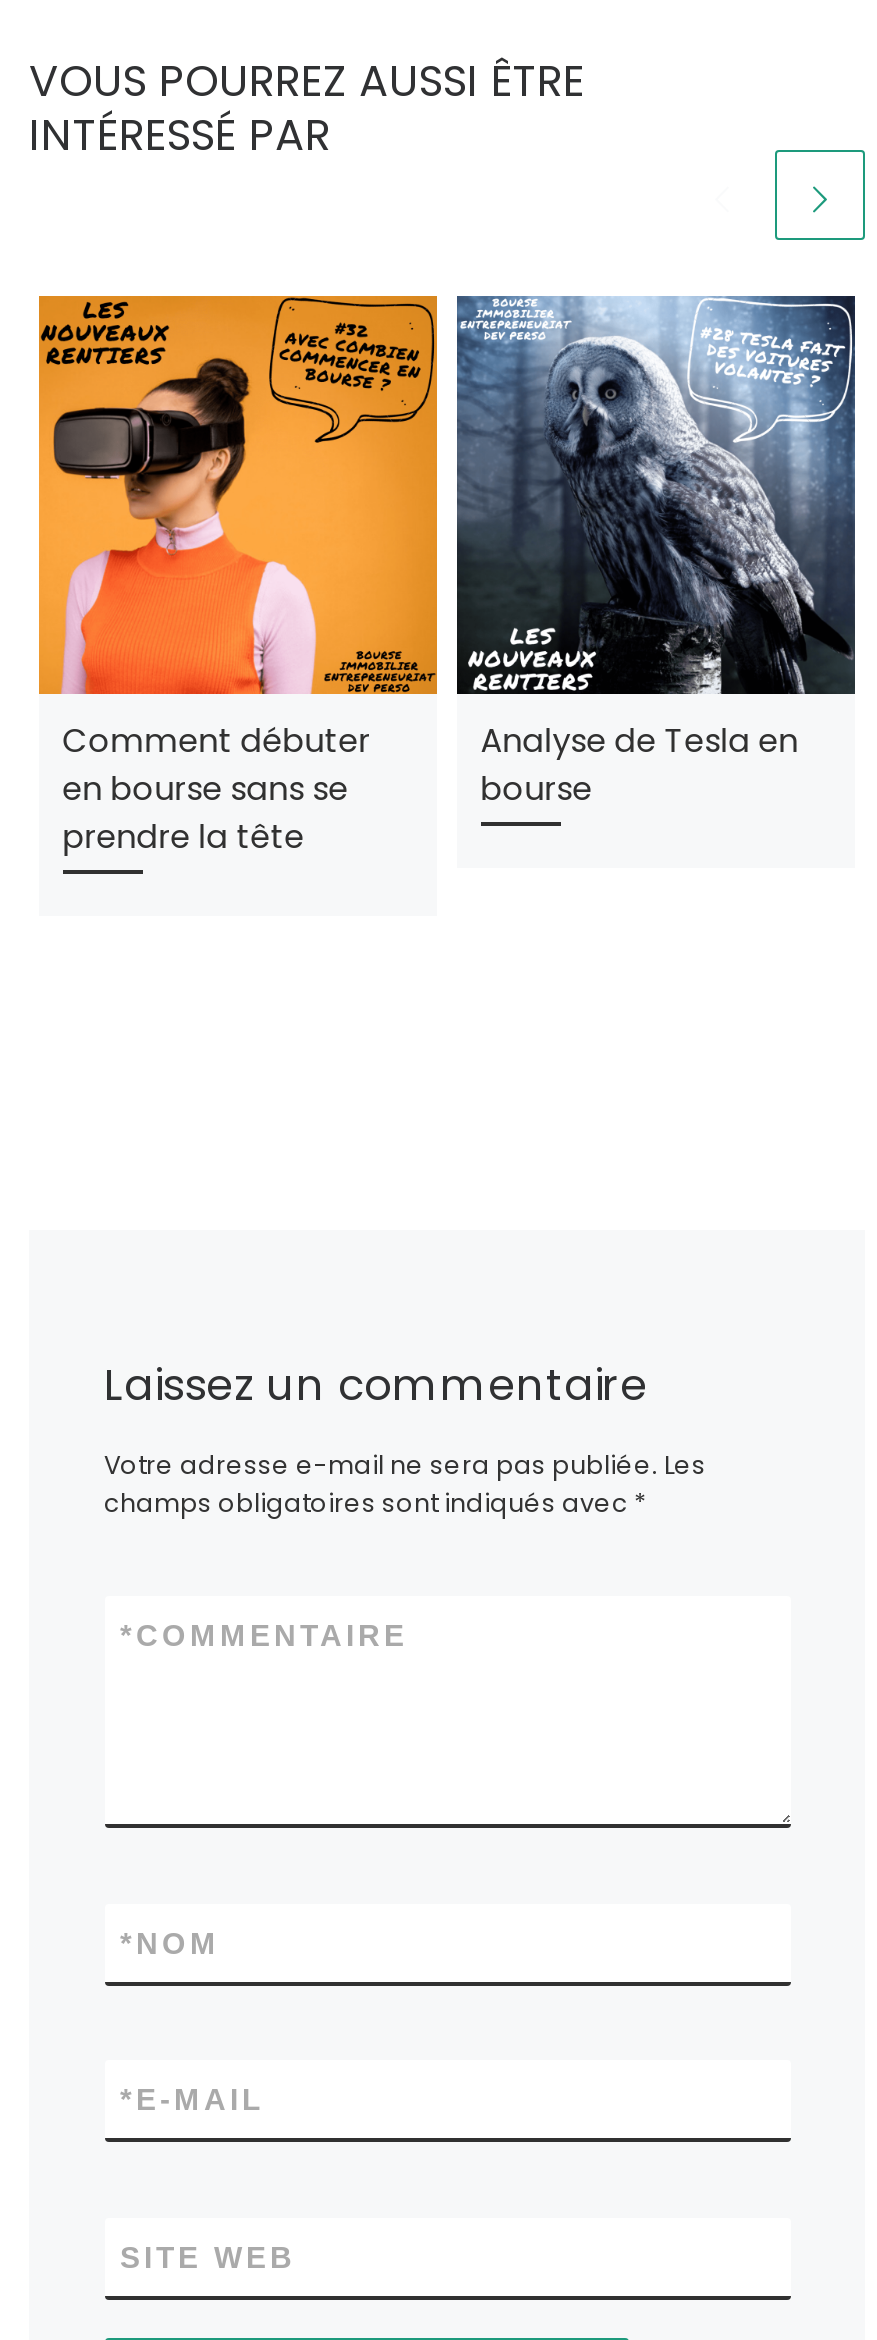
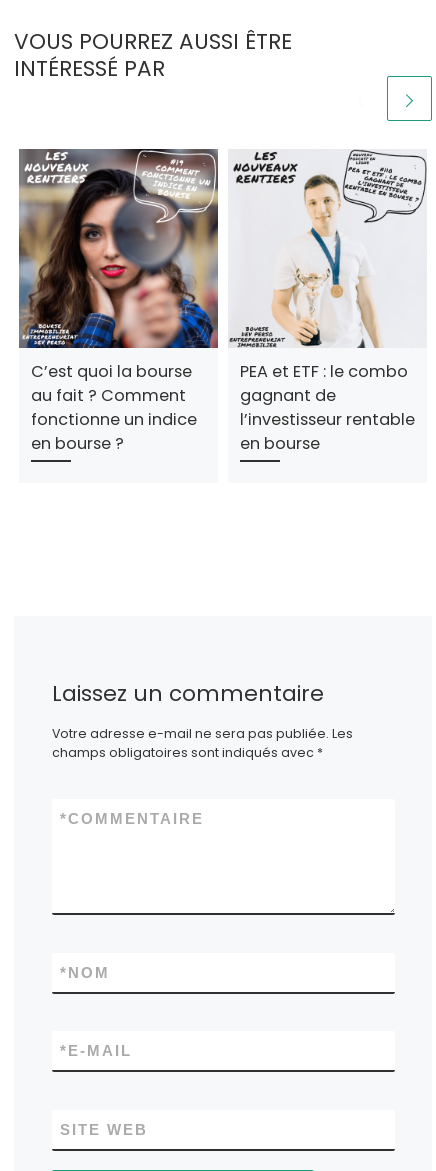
[37,294,439,860] [image] | Comment débuter | en bourse sans se | prendre la tête -> [18,148,219,455] [image] | C’est quoi la bourse | au fait ? Comment | fonctionne un indice | en bourse ?
[455,294,857,812] [image] | Analyse de Tesla en | bourse -> [228,149,427,455] [image] | PEA et ETF : le combo | gagnant de | l’investisseur rentable | en bourse

